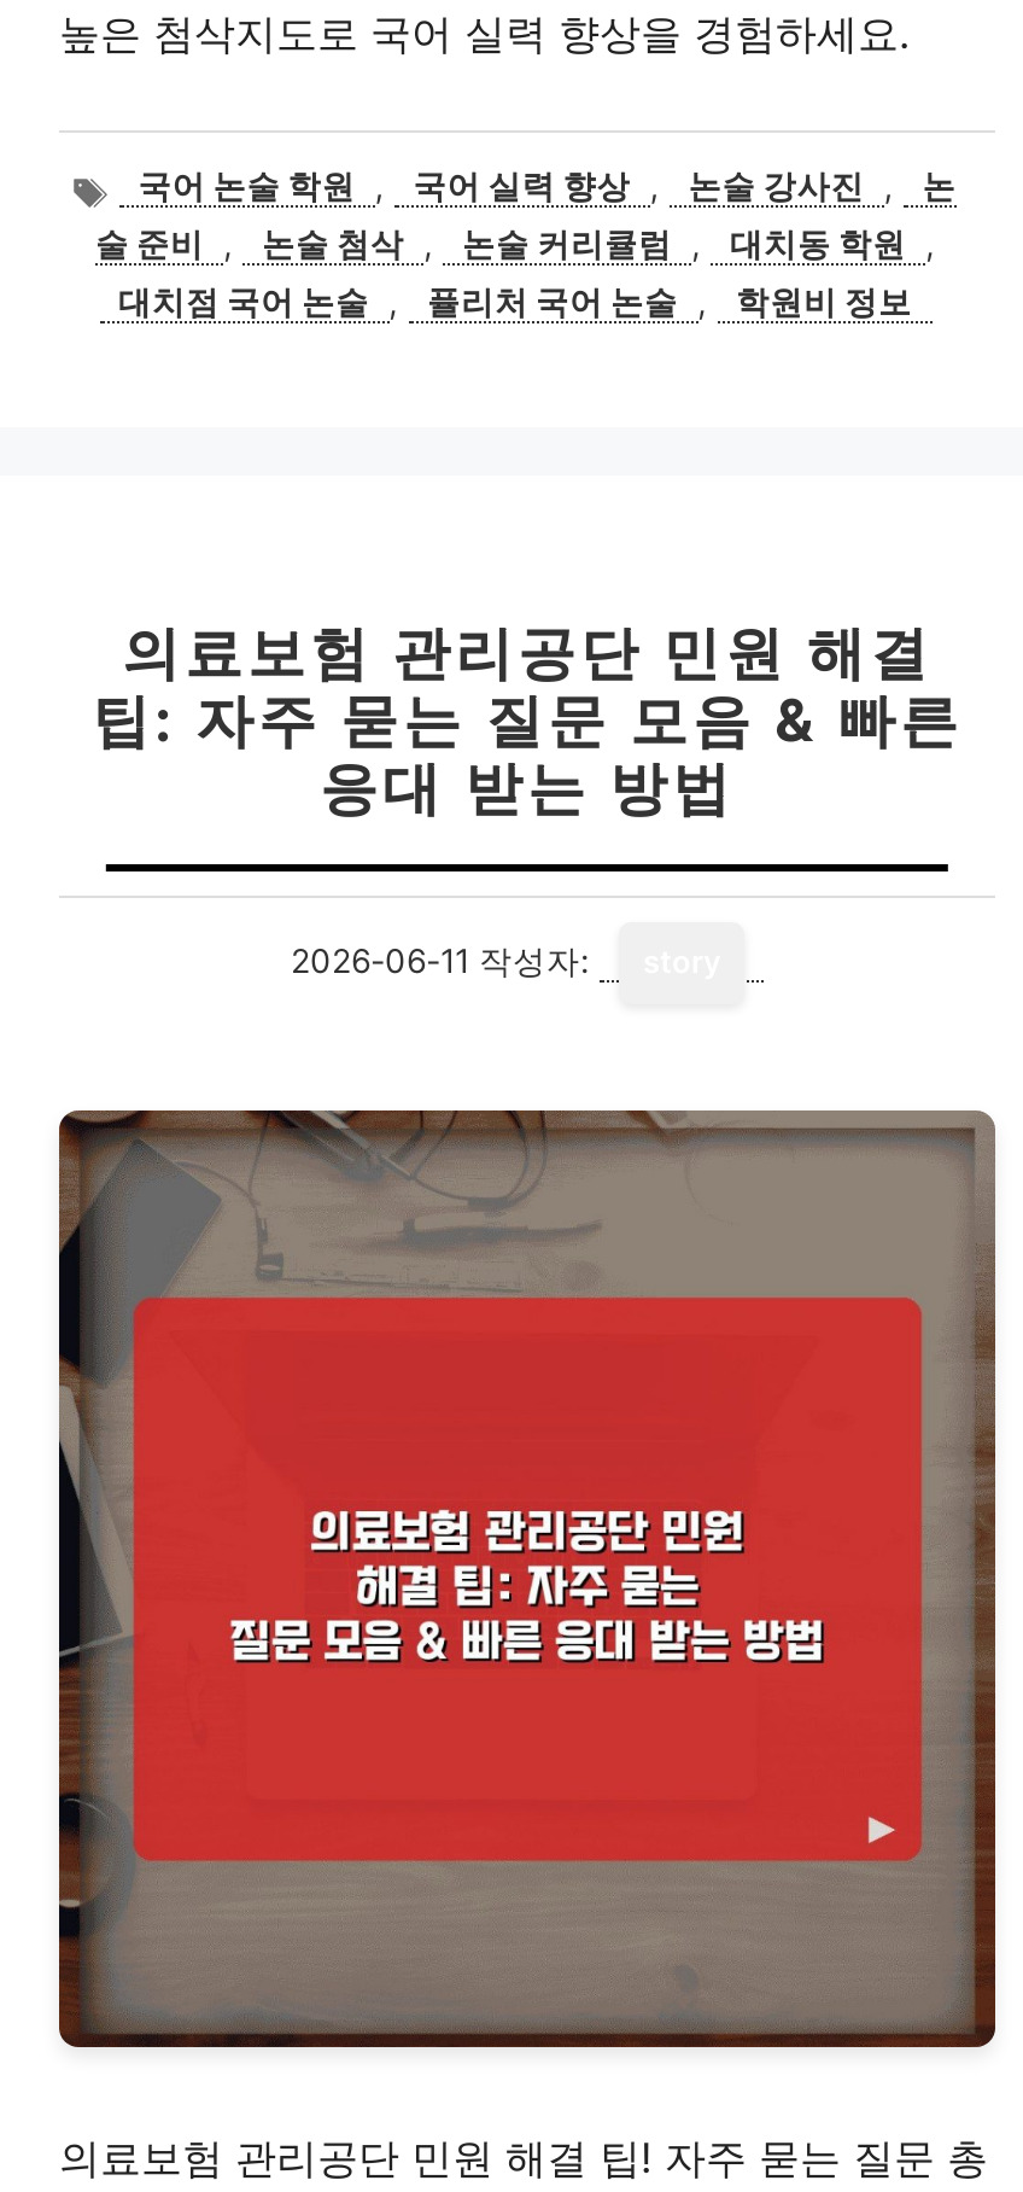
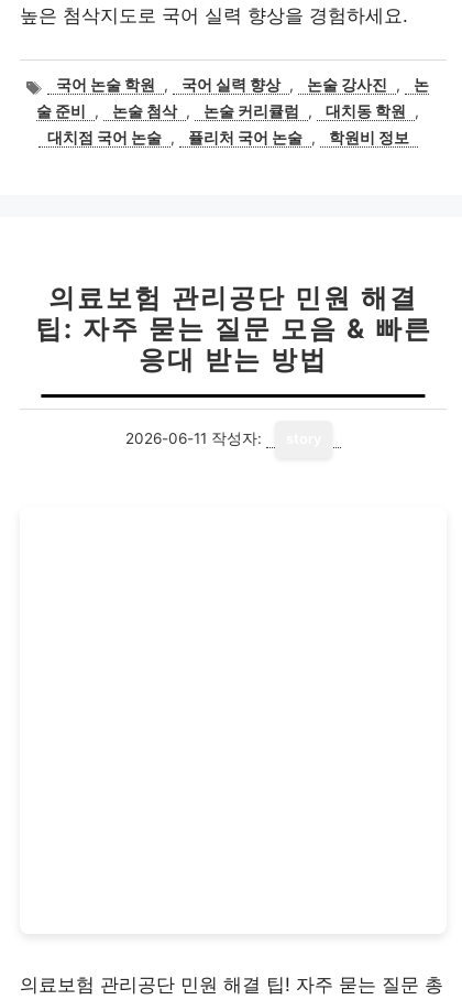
[57,1108,998,2050] [image] -> none

